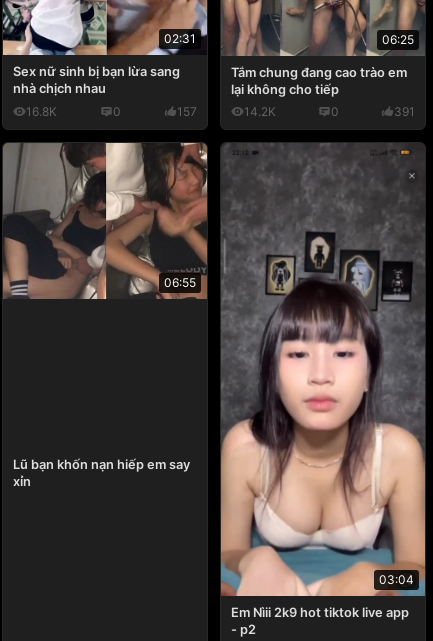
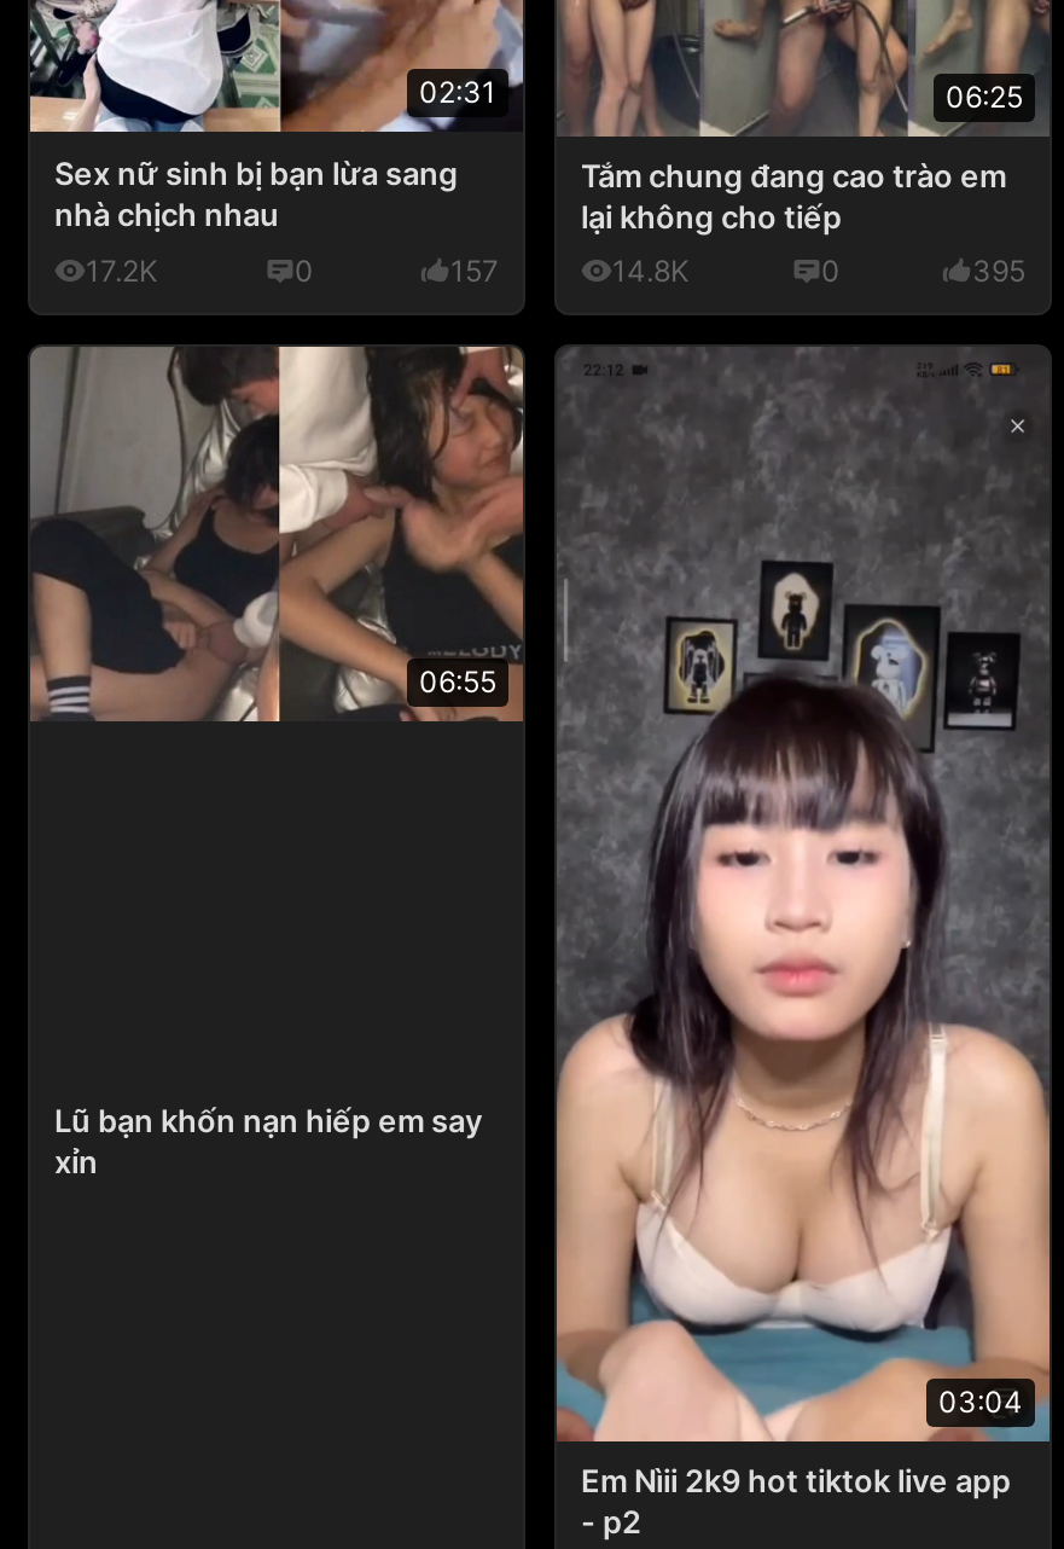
[26,104,57,119] 16.8K -> [86,252,158,288] 17.2K
[244,104,276,119] 14.2K -> [612,252,690,288] 14.8K
[394,104,415,119] 391 -> [972,252,1025,288] 395

